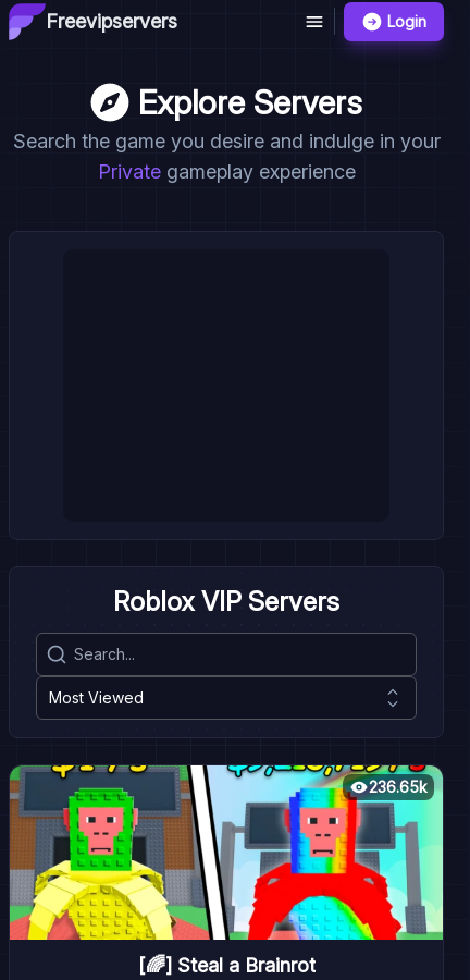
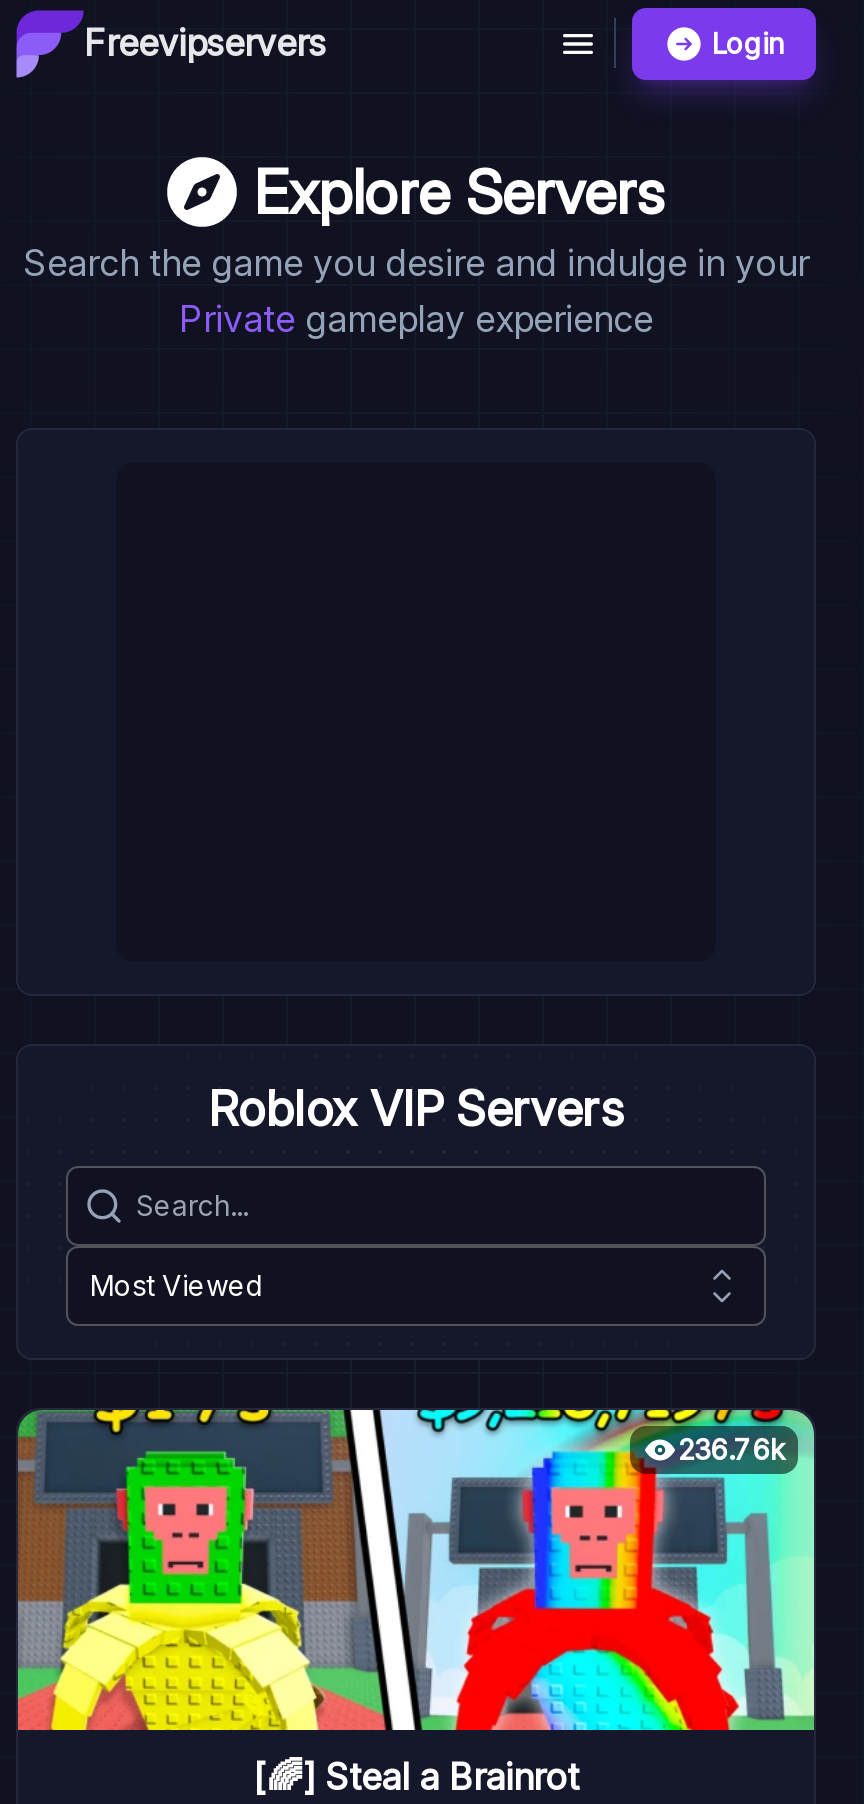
[369,777,428,796] 236.65k -> [678,1432,786,1466] 236.76k

